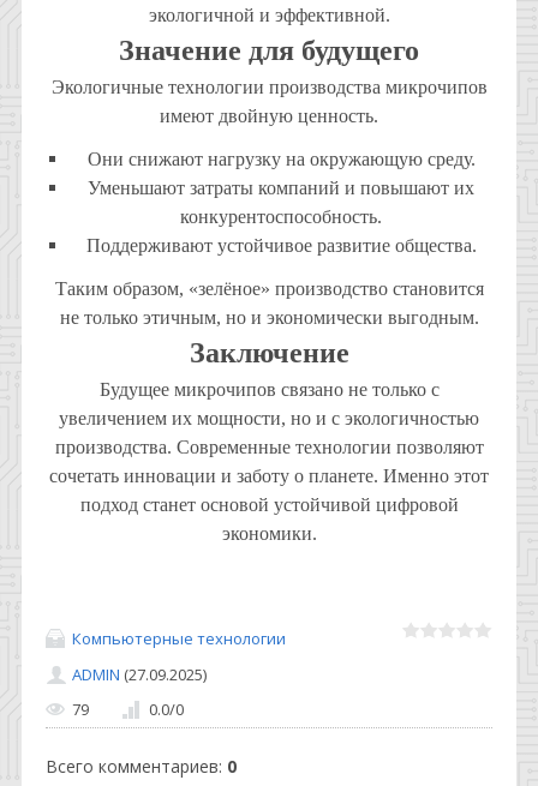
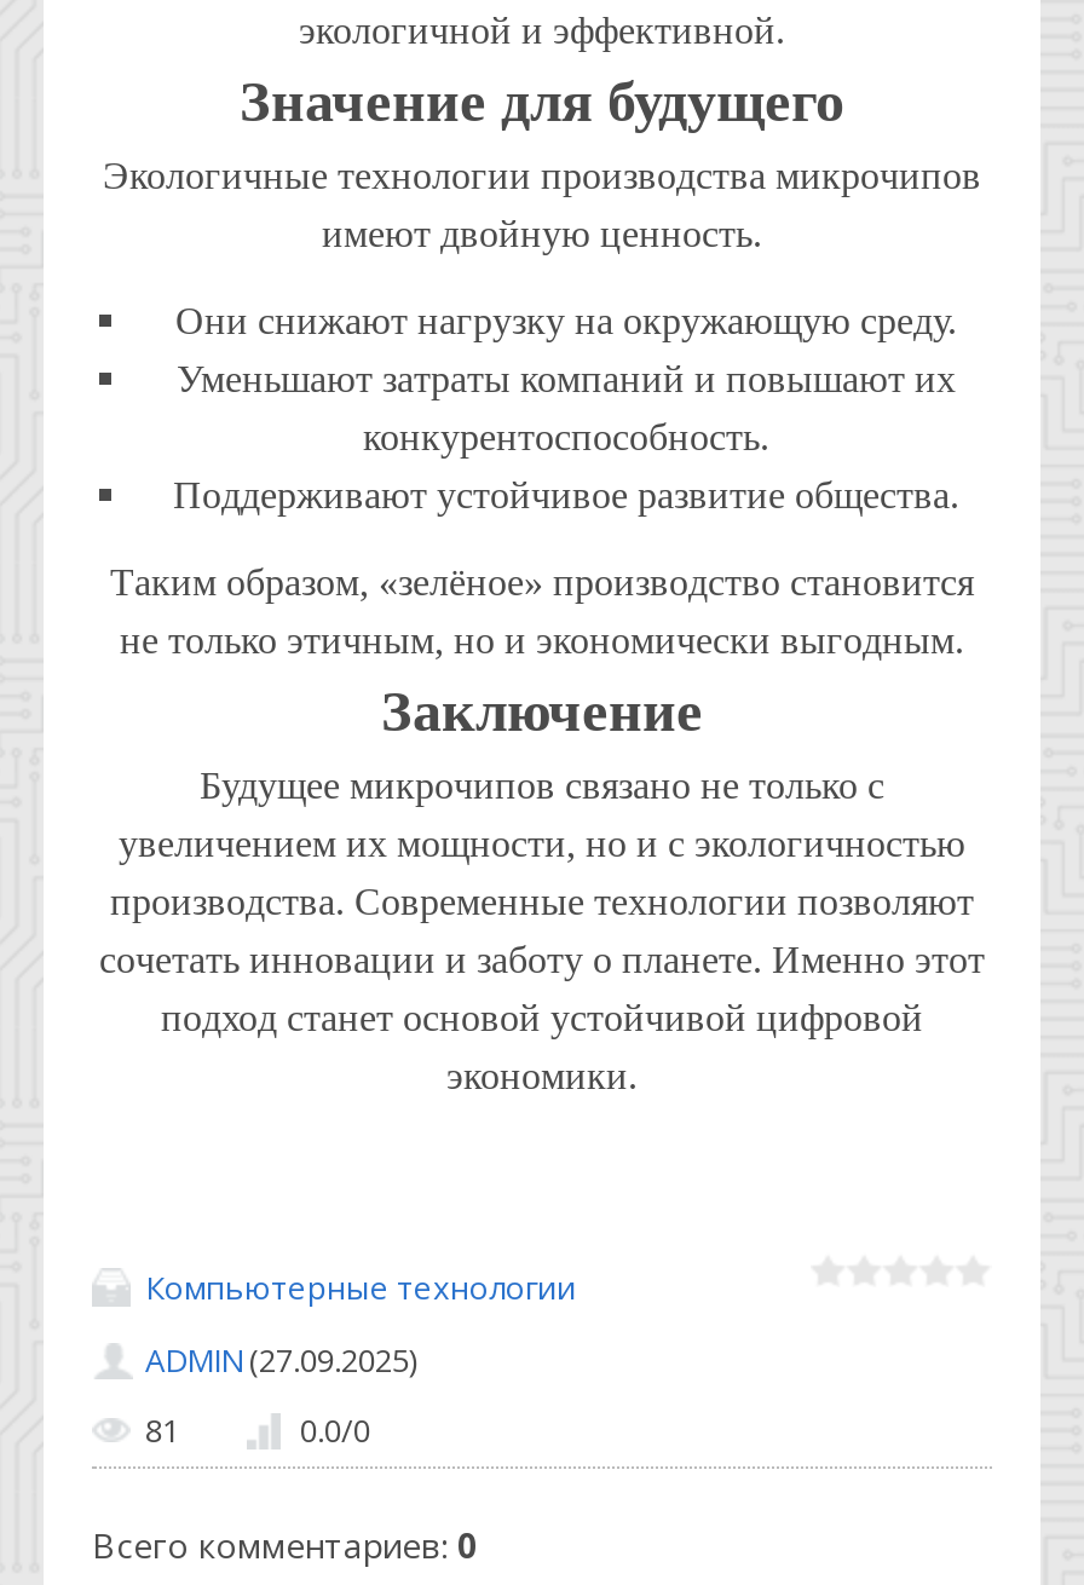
[72,698,89,720] 79 -> [145,1408,179,1452] 81

